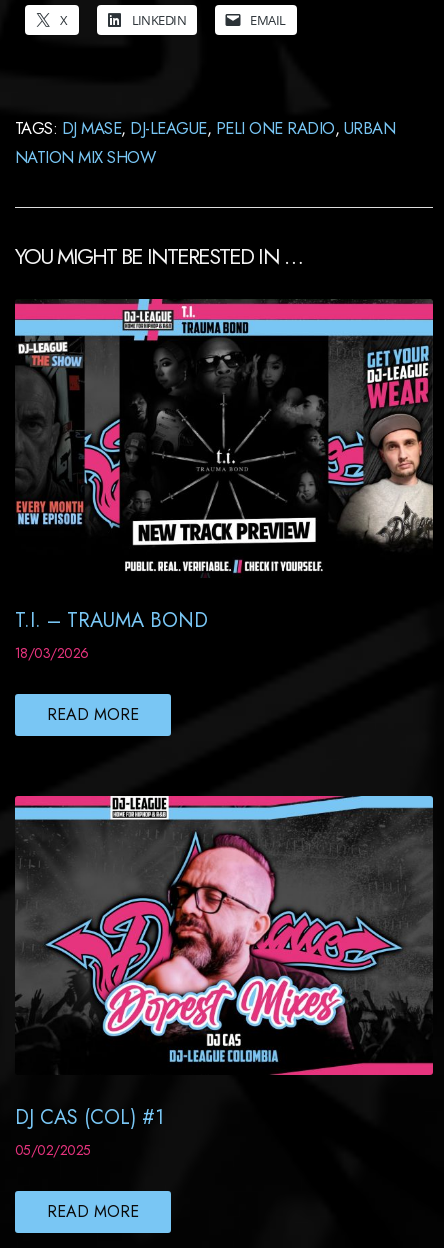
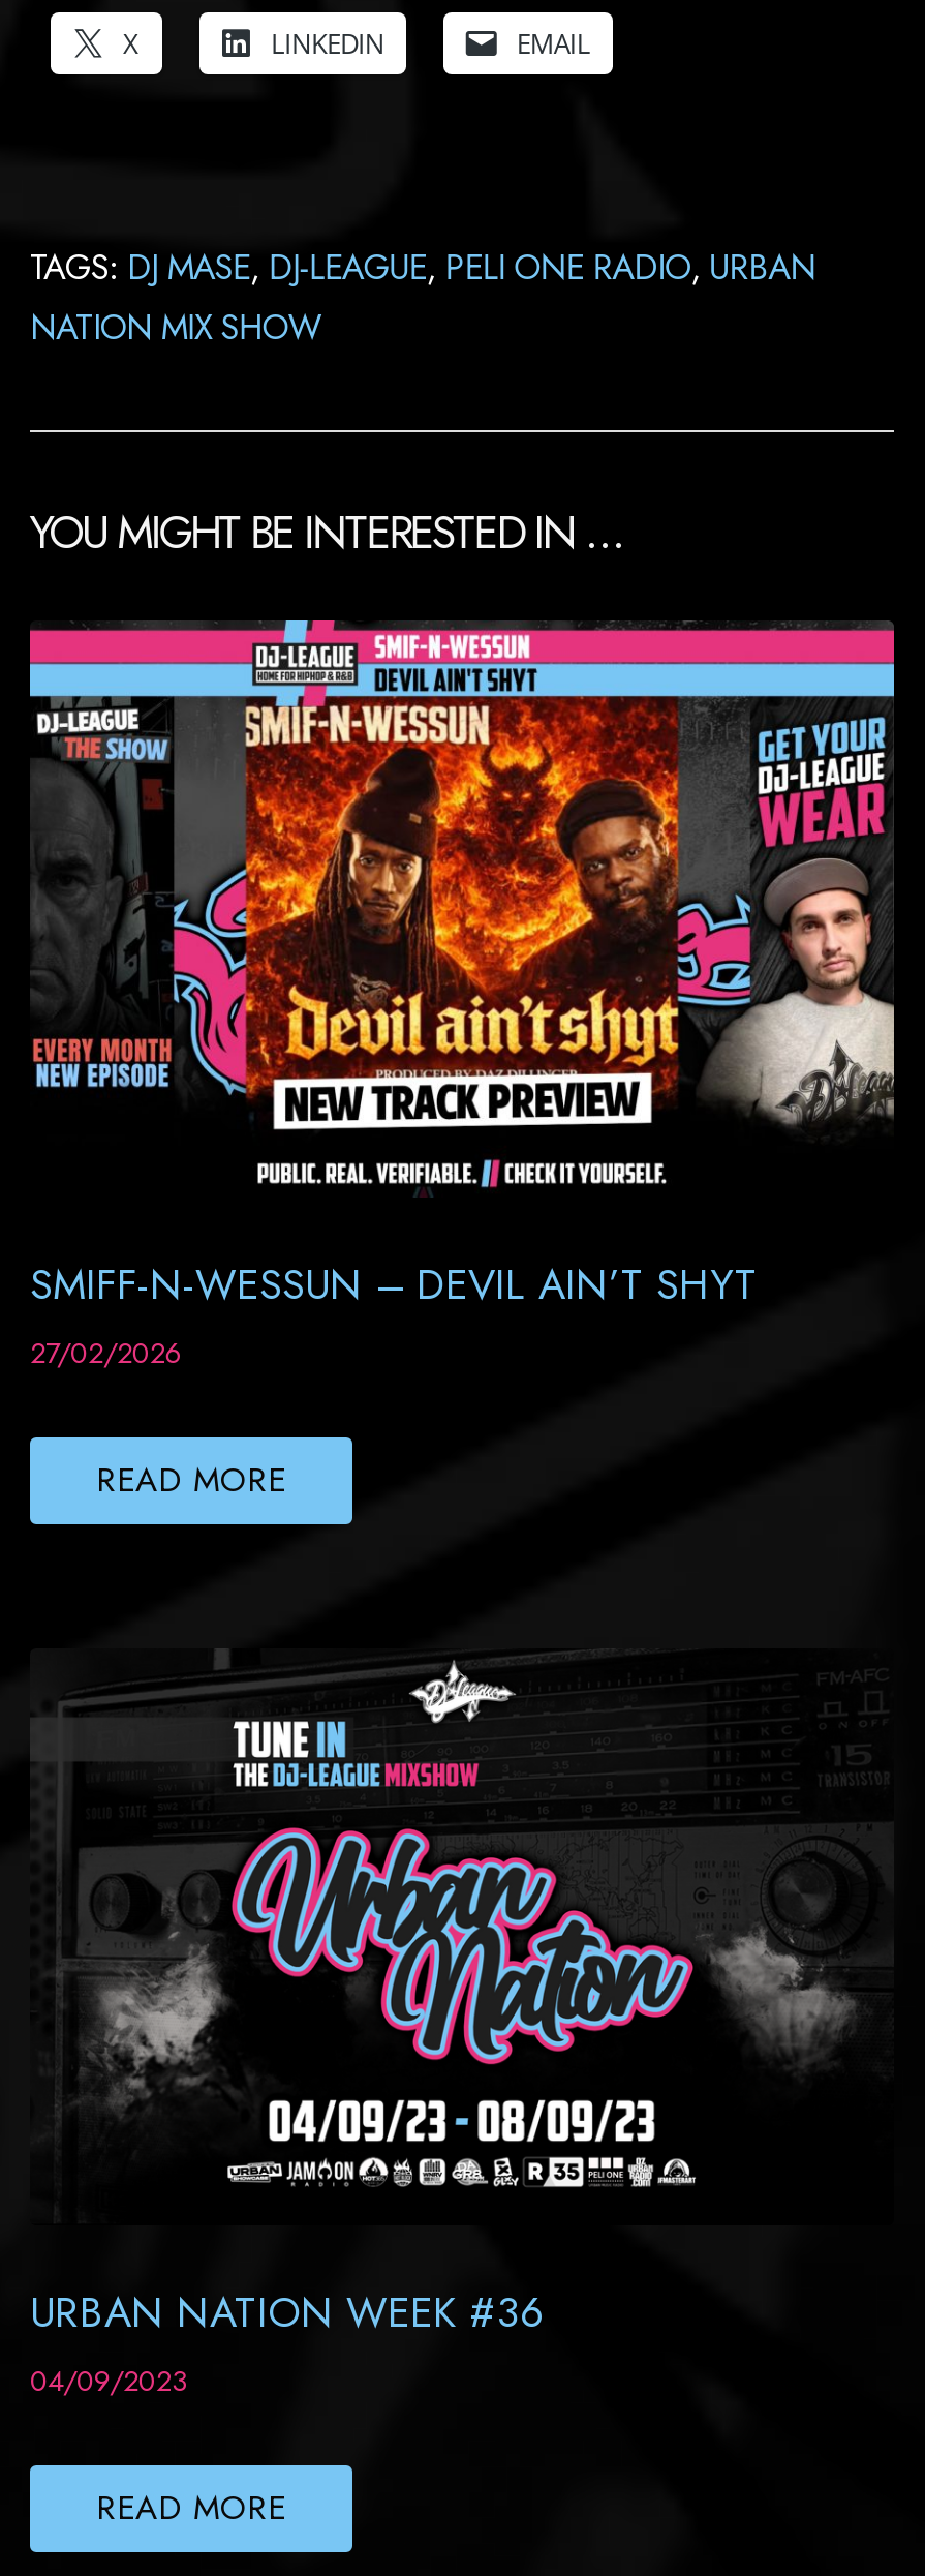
[118,305,329,530] [image] -> [243,633,681,1107] [image]
[15,606,208,663] T.I. – TRAUMA BOND | 18/03/2026 -> [30,1256,758,1374] SMIFF-N-WESSUN – DEVIL AIN’T SHYT | 27/02/2026
[14,795,434,1160] [image] | DJ CAS (COL) #1 | 05/02/2025 -> [30,1648,894,2401] [image] | URBAN NATION WEEK #36 | 04/09/2023

